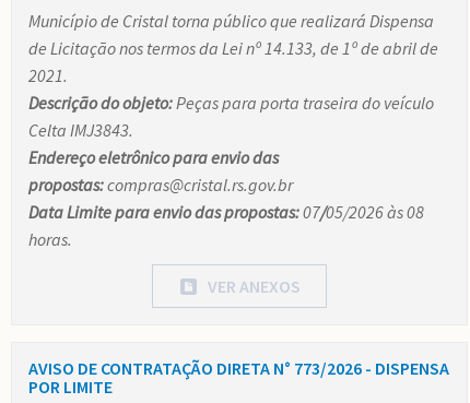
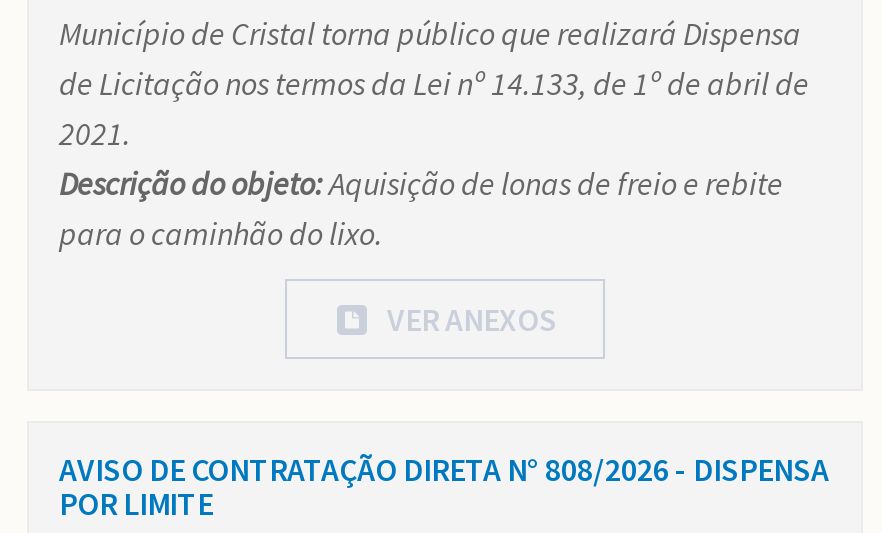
[28,91,434,250] Descrição do objeto: Peças para porta traseira do veículo | Celta IMJ3843. | Endereço eletrônico para envio das | propostas:compras@cristal.rs.gov.br | Data Limite para envio das propostas: 07/05/2026 às 08 | horas. -> [59,162,783,252] Descrição do objeto:Aquisição de lonas de freio e rebite | para o caminhão do lixo.
[28,357,449,379] AVISO DE CONTRATAÇÃO DIRETA N° 773/2026 - DISPENSA -> [59,448,829,488] AVISO DE CONTRATAÇÃO DIRETA N° 808/2026 - DISPENSA

